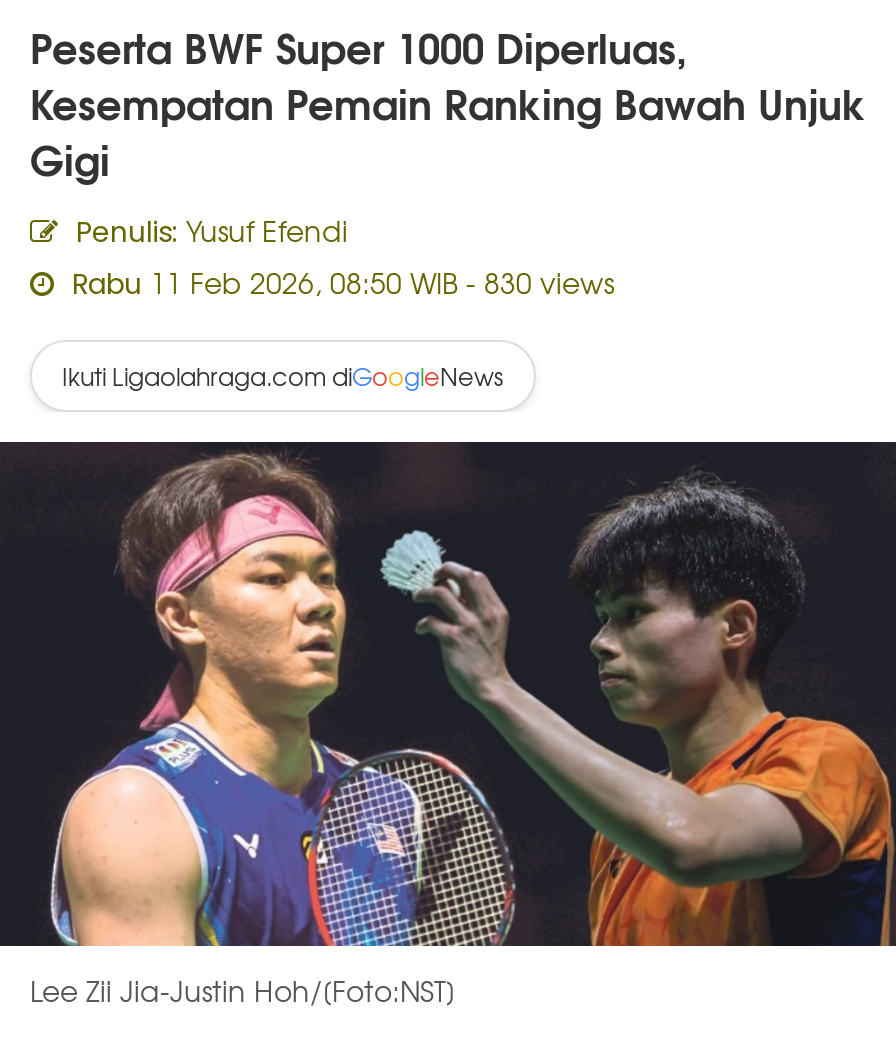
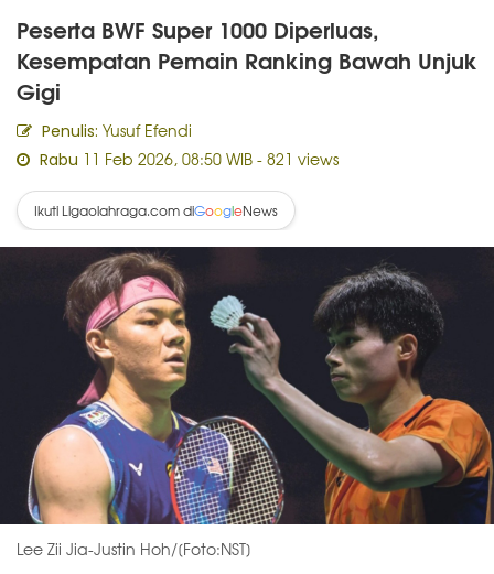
[64,262,614,302] Rabu 11 Feb 2026, 08:50 WIB - 830 views -> [35,148,339,170] Rabu 11 Feb 2026, 08:50 WIB - 821 views

